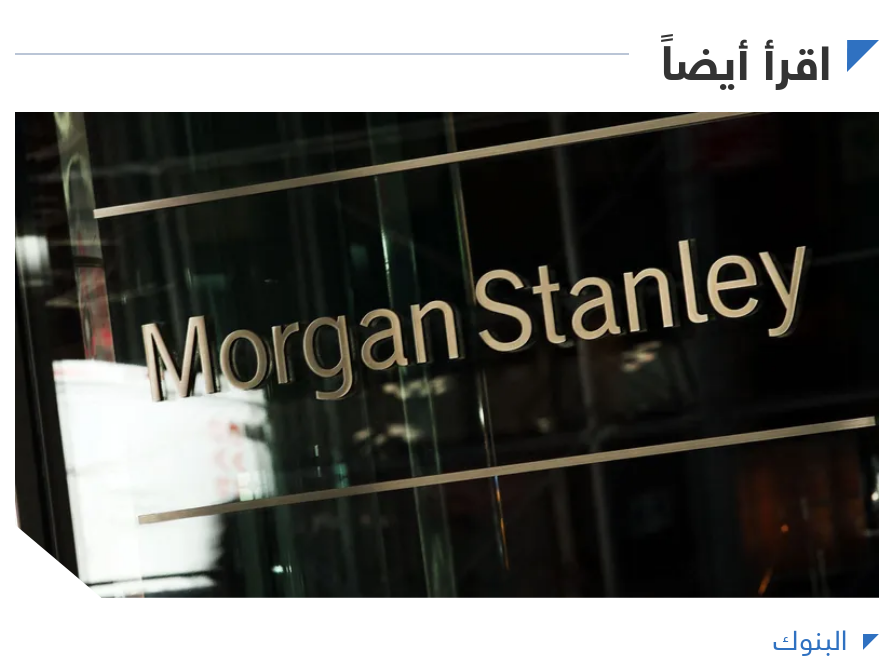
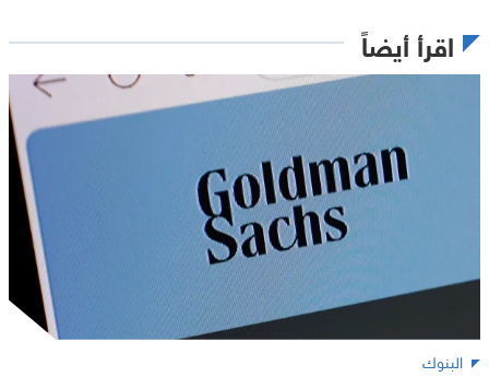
[13,110,881,600] [image] -> [8,73,481,341] [image]

